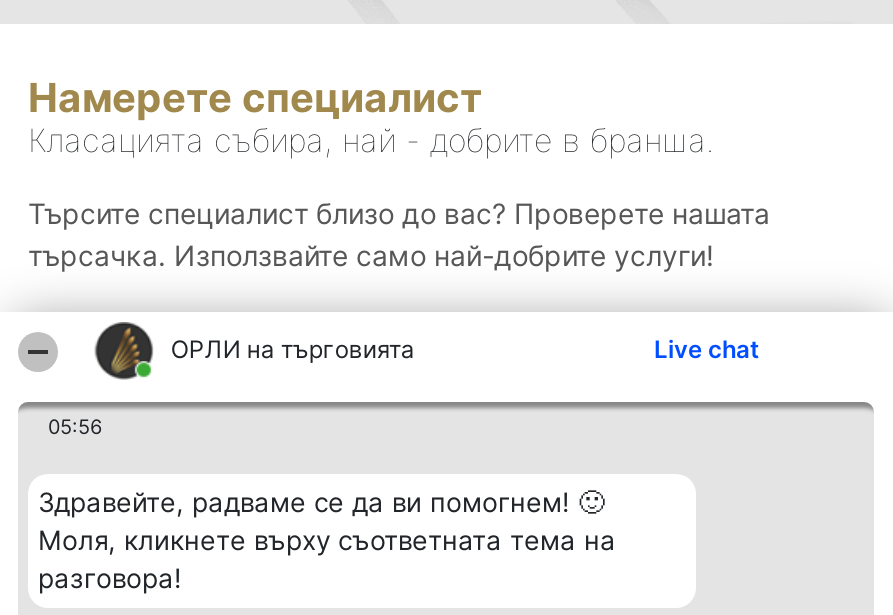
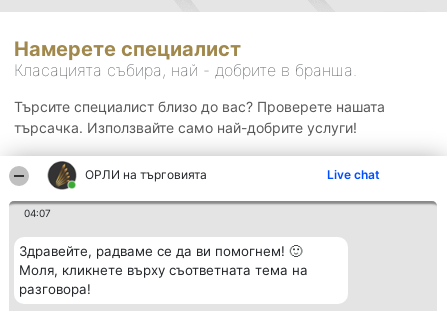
[48,414,102,438] 05:56 -> [24,207,51,219] 04:07

